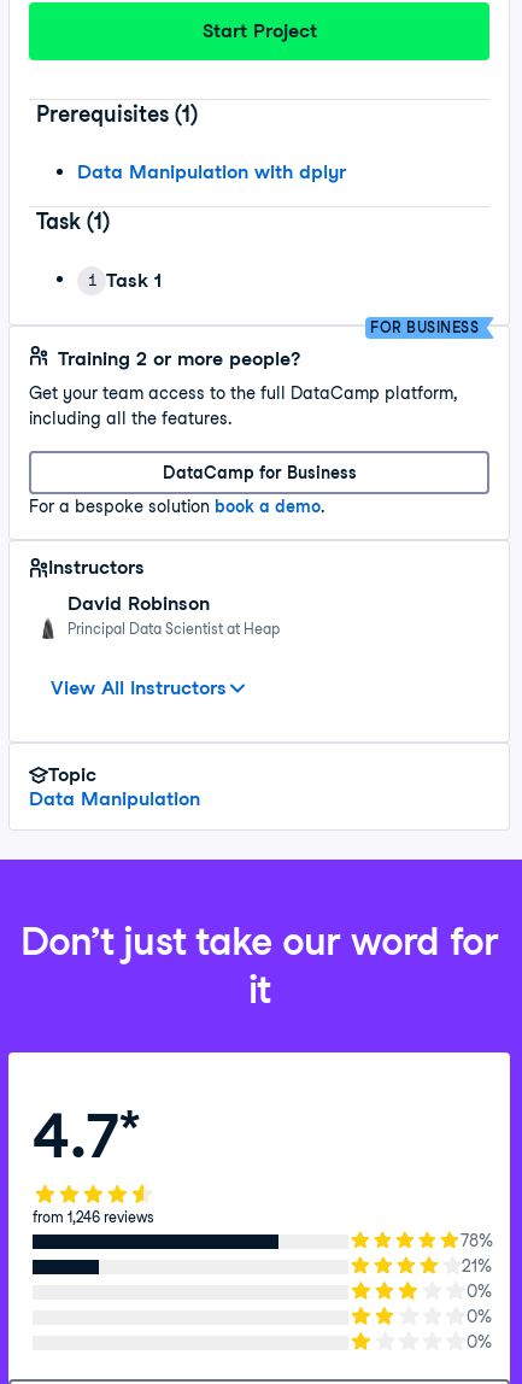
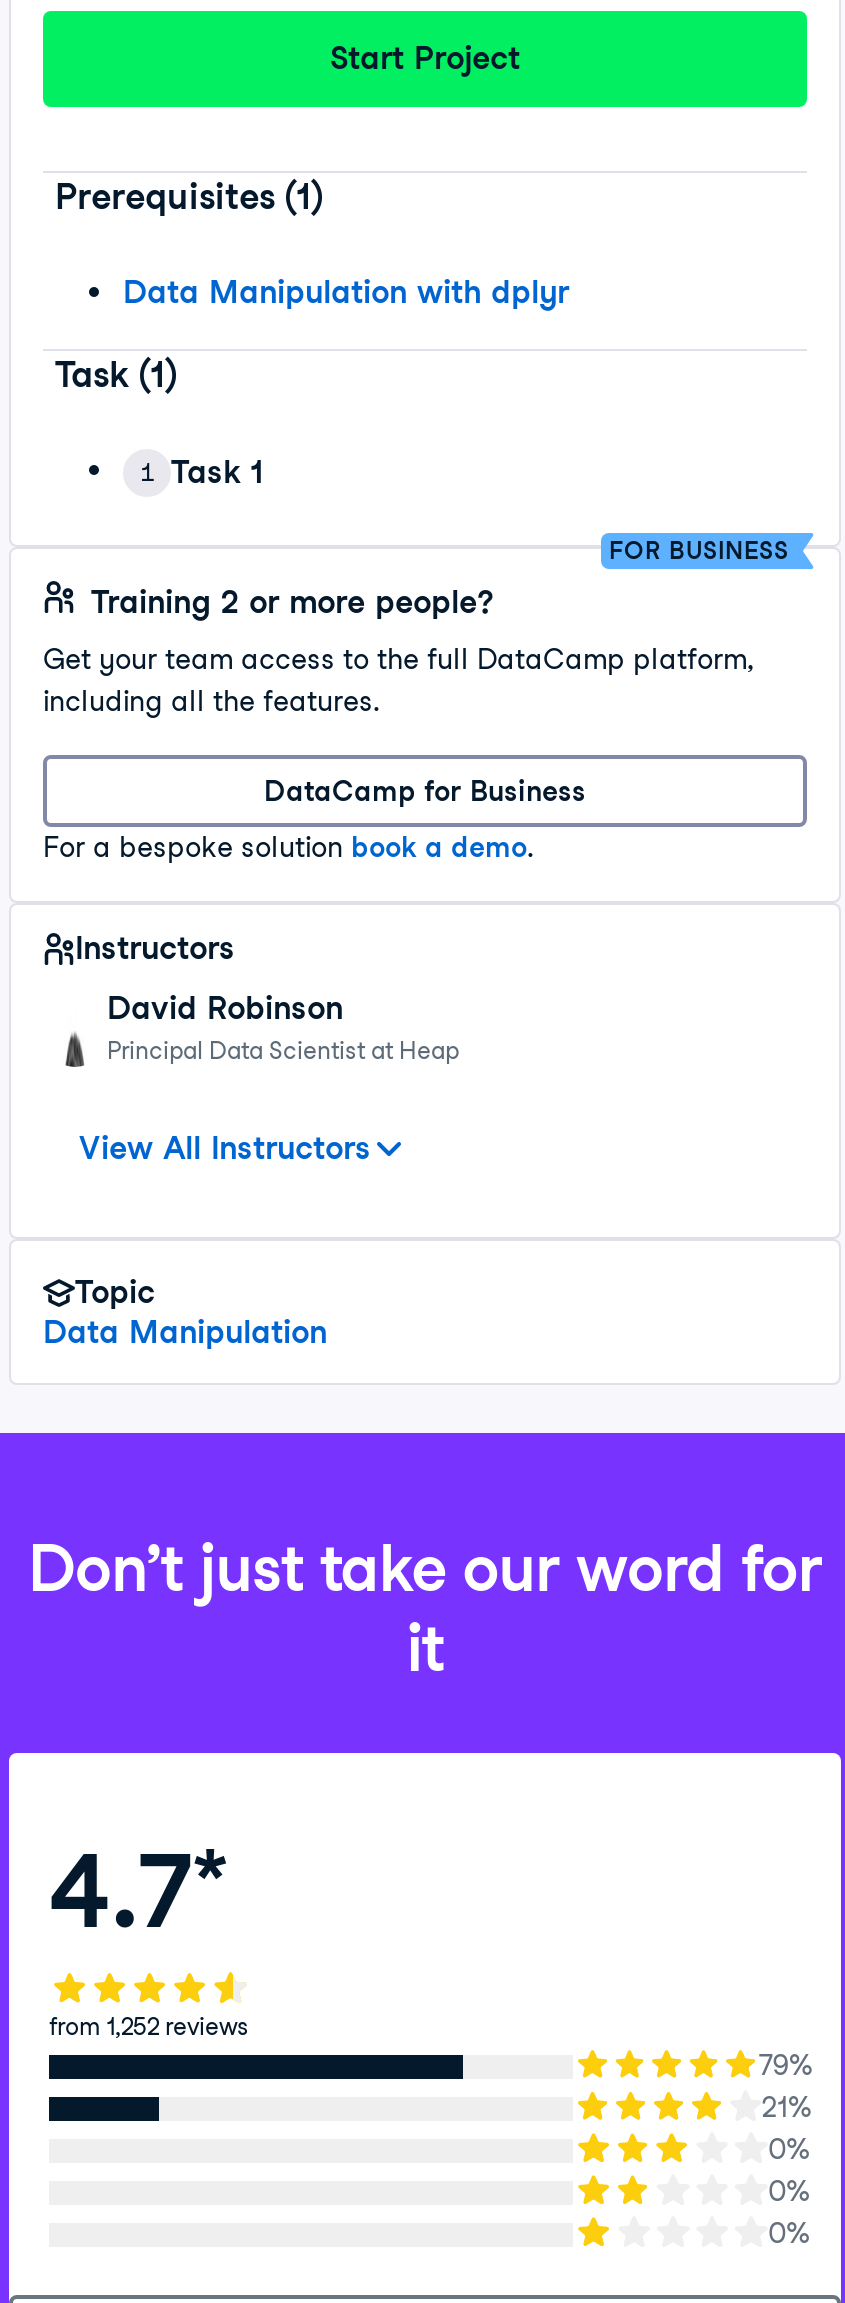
[33,1208,154,1226] from 1,246 reviews -> [49,2011,249,2041] from 1,252 reviews
[460,1231,493,1250] 78% -> [759,2049,813,2081] 79%

